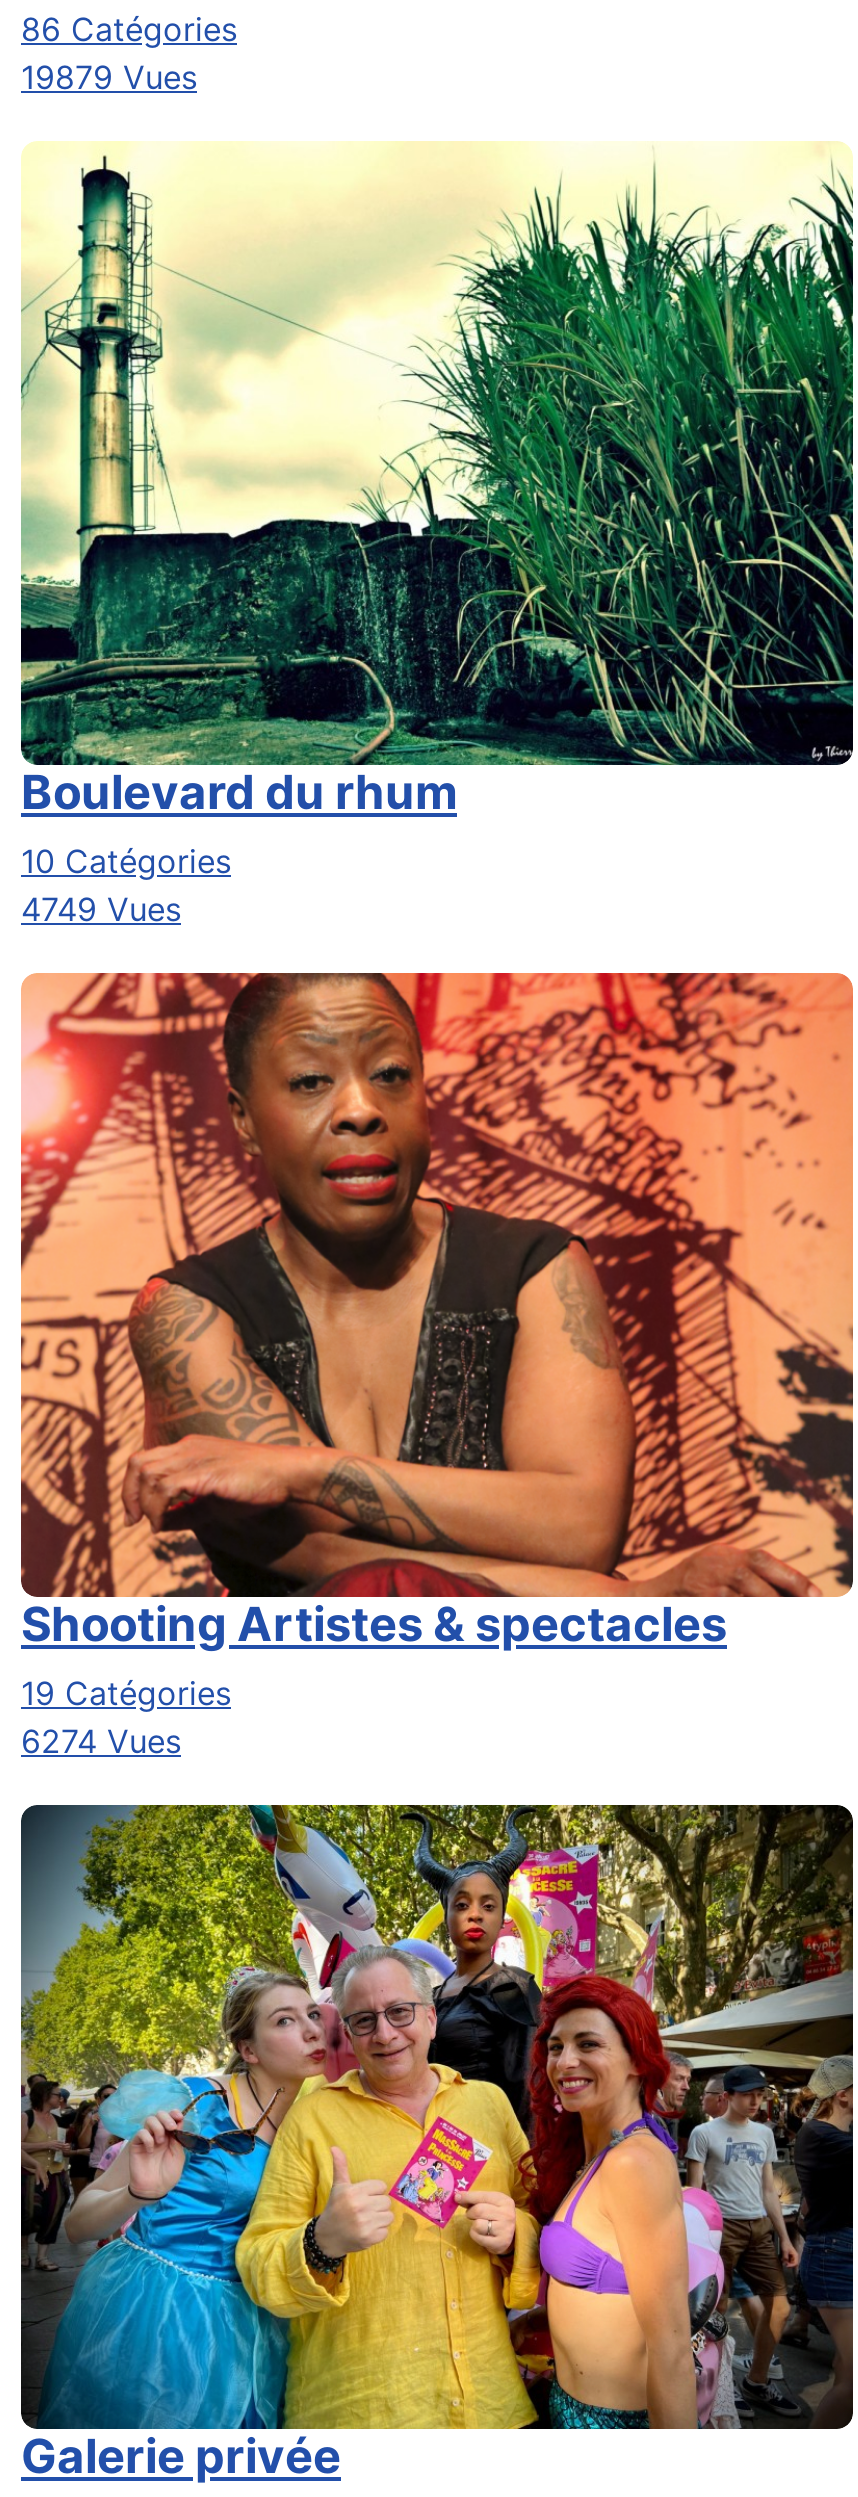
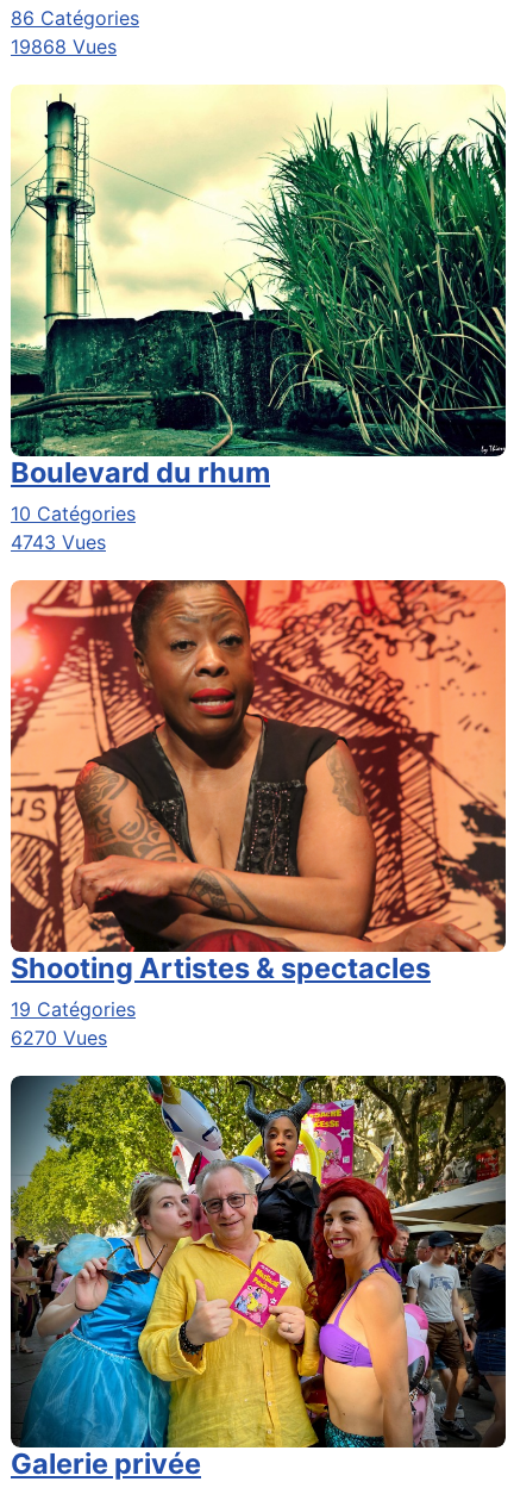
[21,58,197,98] 19879 Vues -> [11,35,117,59] 19868 Vues
[21,890,181,930] 4749 Vues -> [11,531,106,554] 4743 Vues
[21,1722,181,1762] 6274 Vues -> [11,1026,107,1050] 6270 Vues

